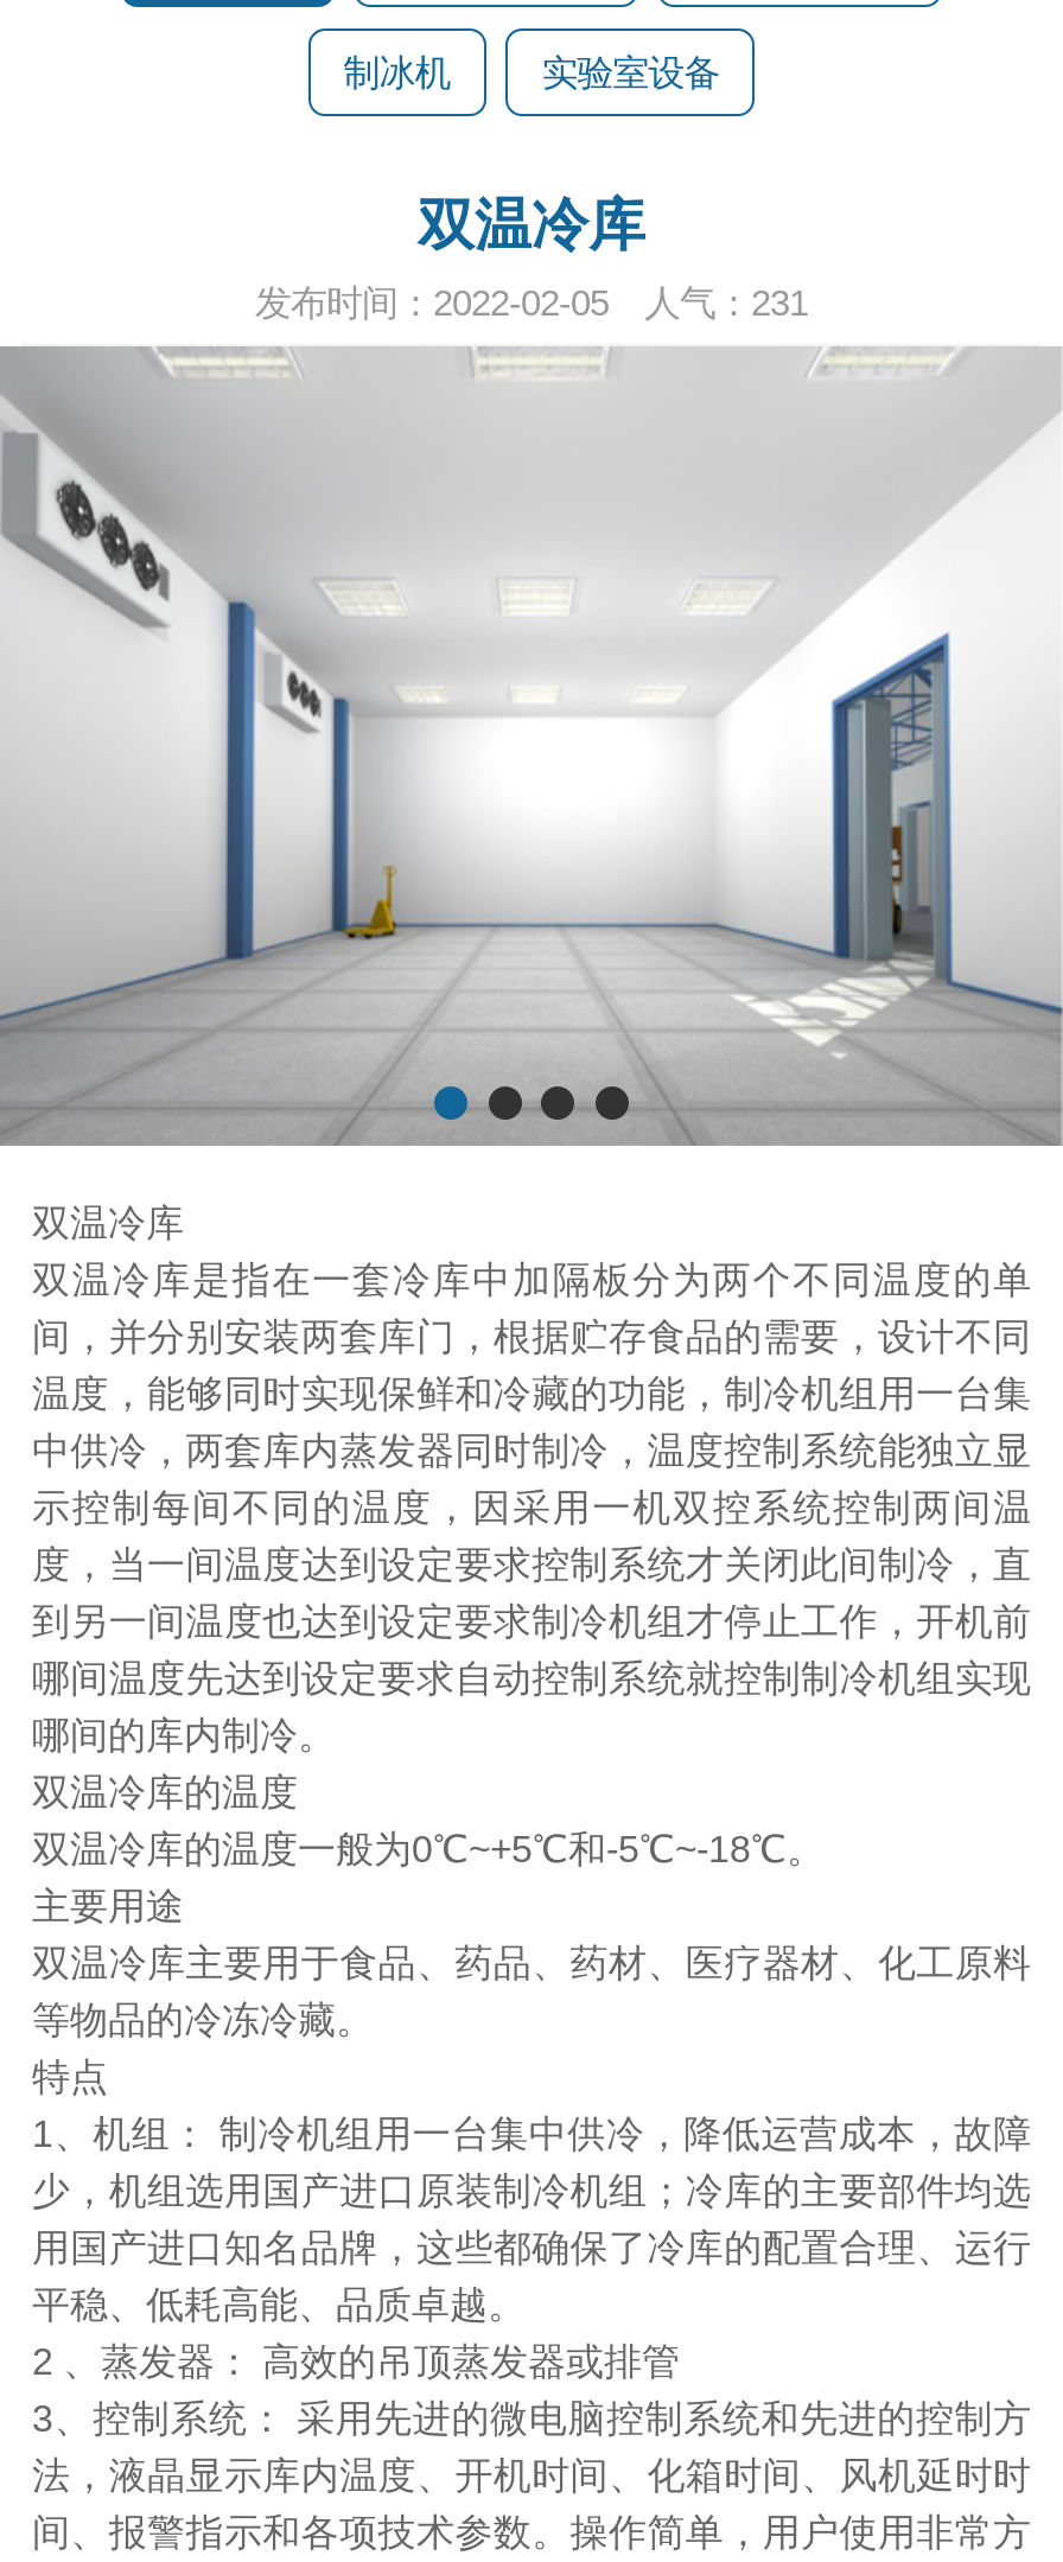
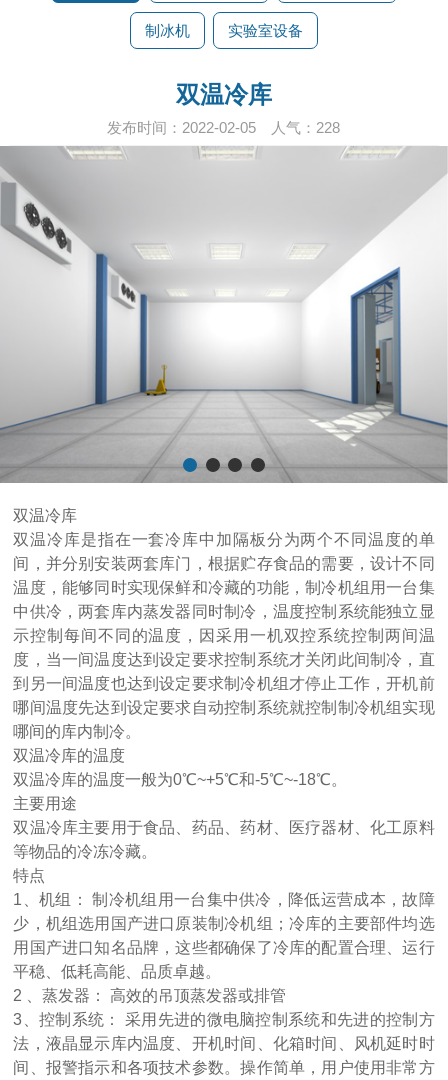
[255,283,808,323] 发布时间：2022-02-05 人气：231 -> [107,119,340,136] 发布时间：2022-02-05 人气：228

